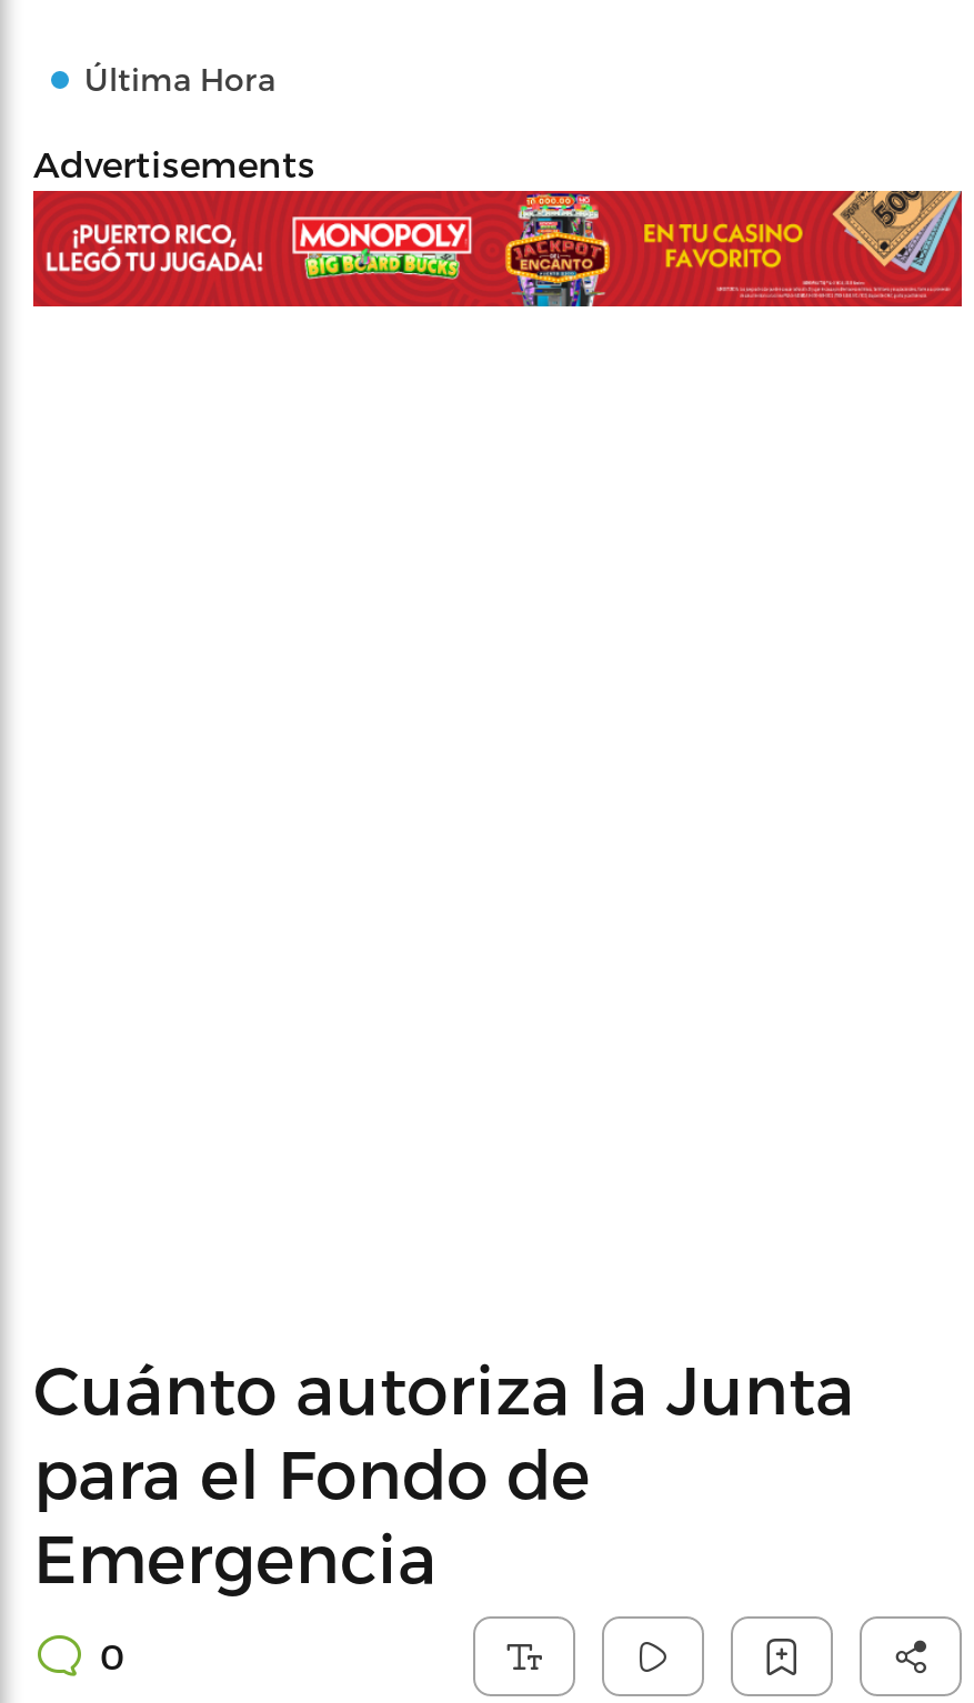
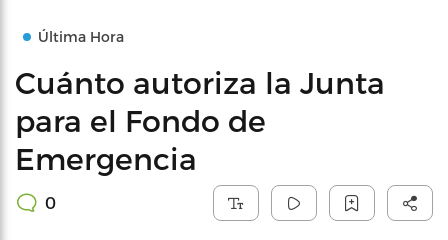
[33,142,315,184] Advertisements -> none
[31,189,964,309] [image] -> none

